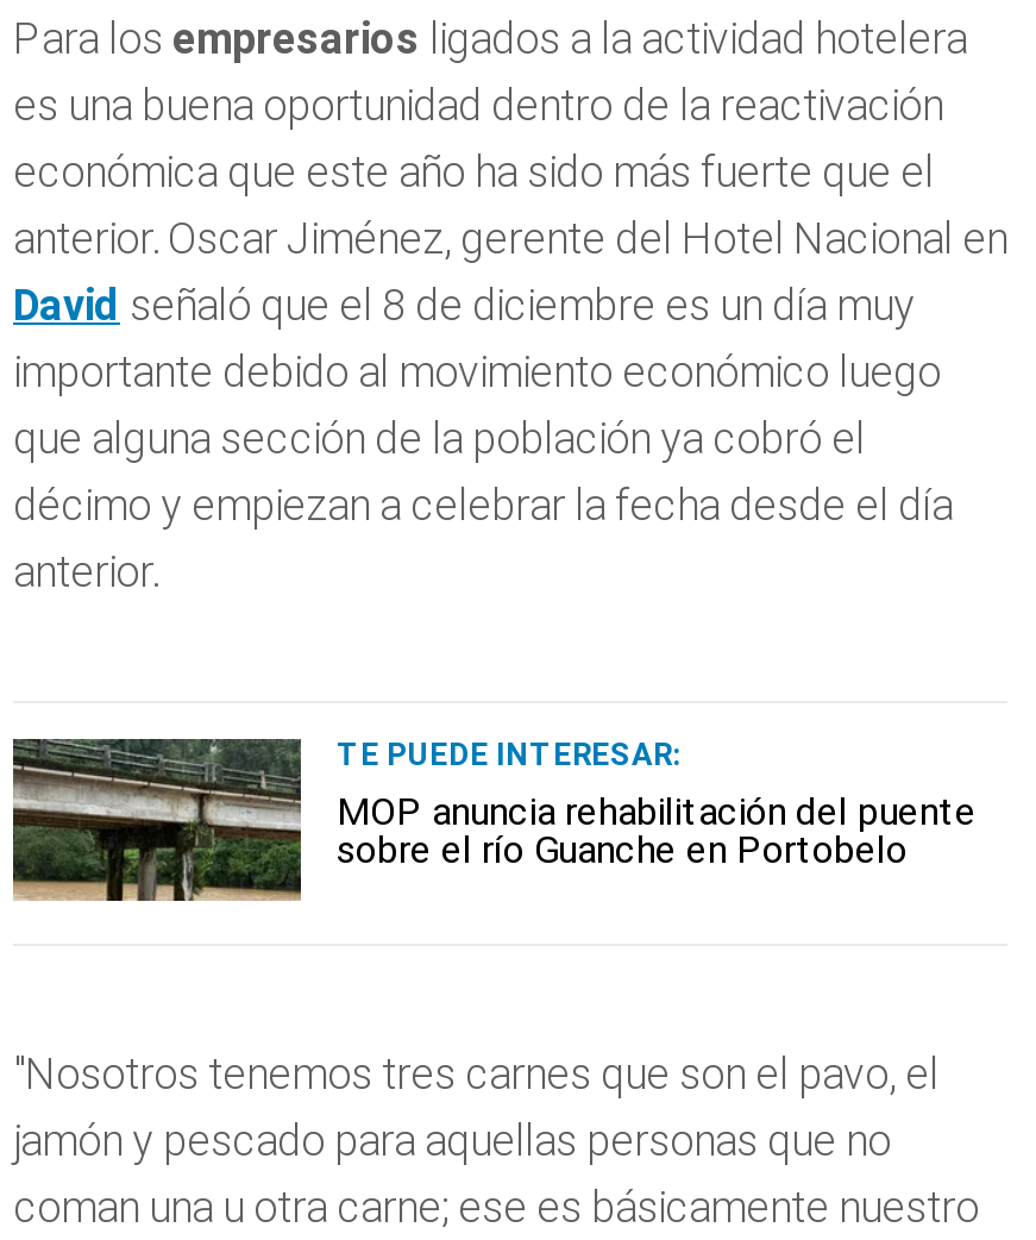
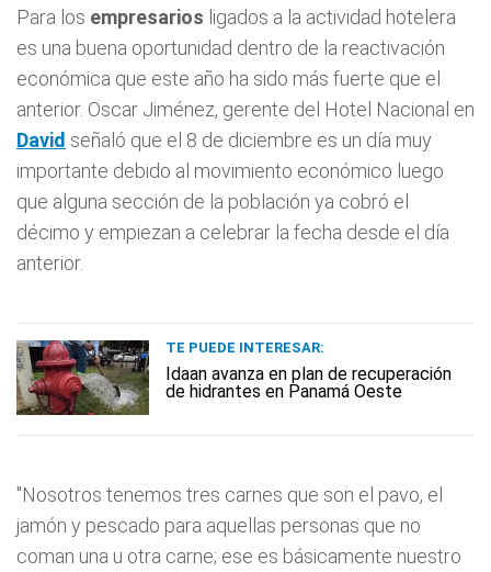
[11,738,977,904] [image] | MOP anuncia rehabilitación del puente | sobre el río Guanche en Portobelo -> [15,339,452,416] [image] | Idaan avanza en plan de recuperación | de hidrantes en Panamá Oeste

